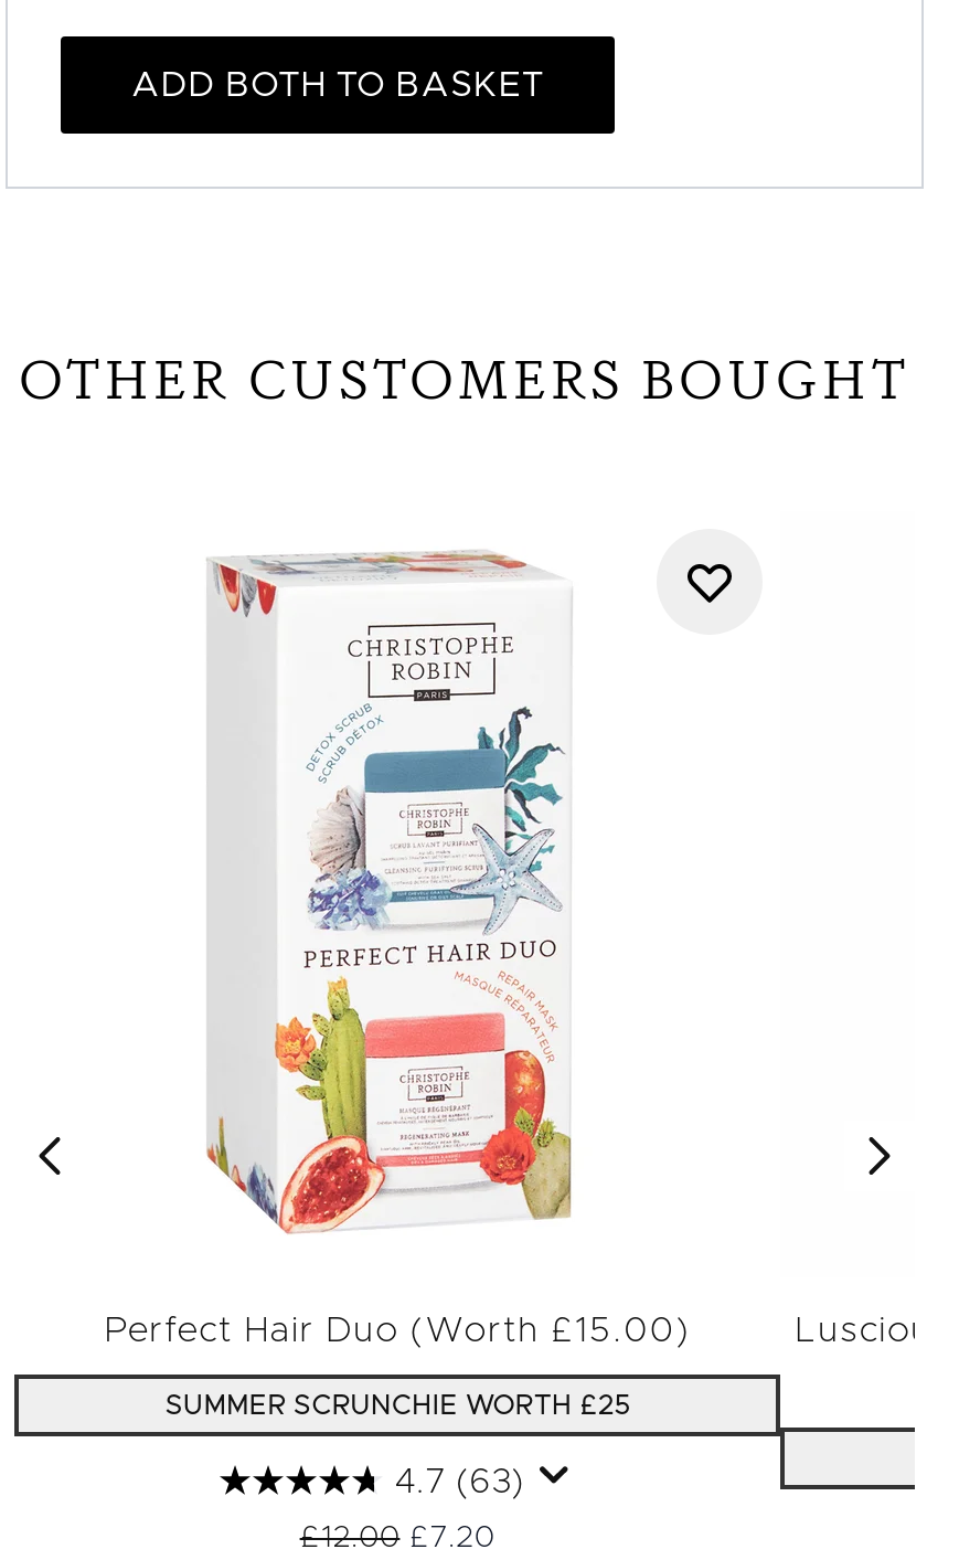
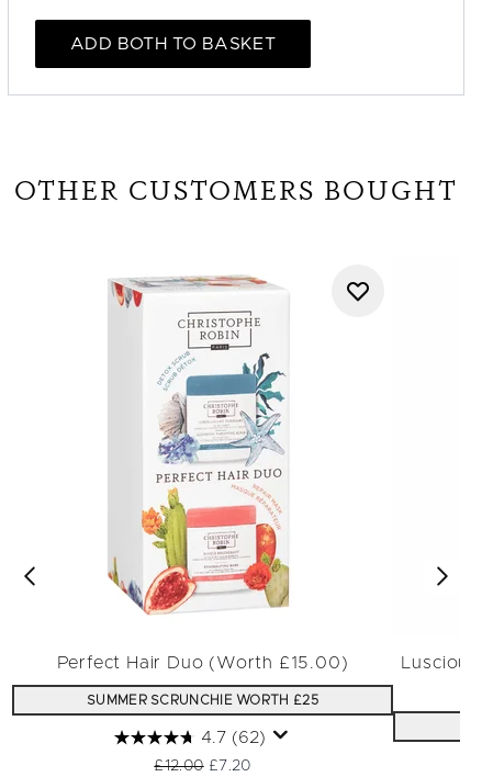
[394,1463,524,1498] 4.7 (63) -> [201,729,266,746] 4.7 (62)

